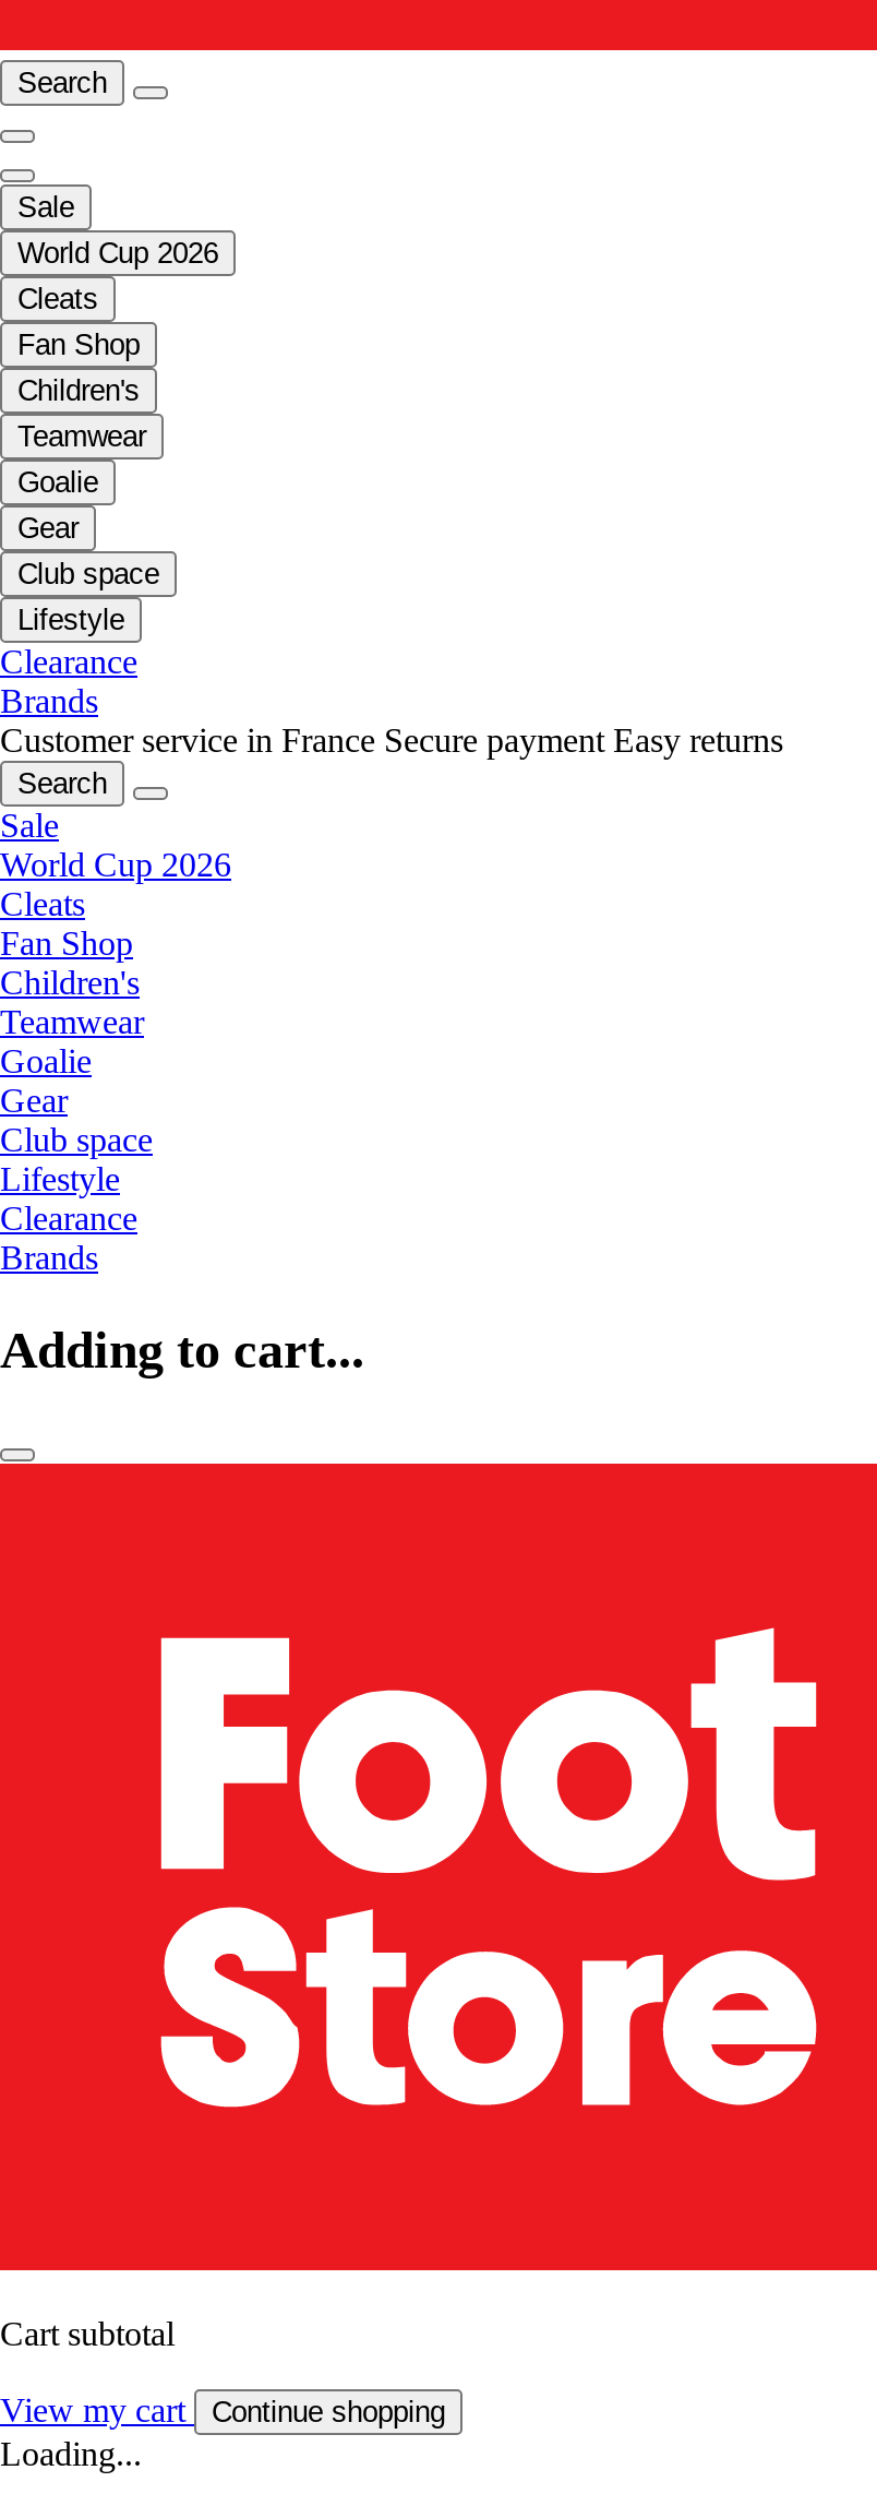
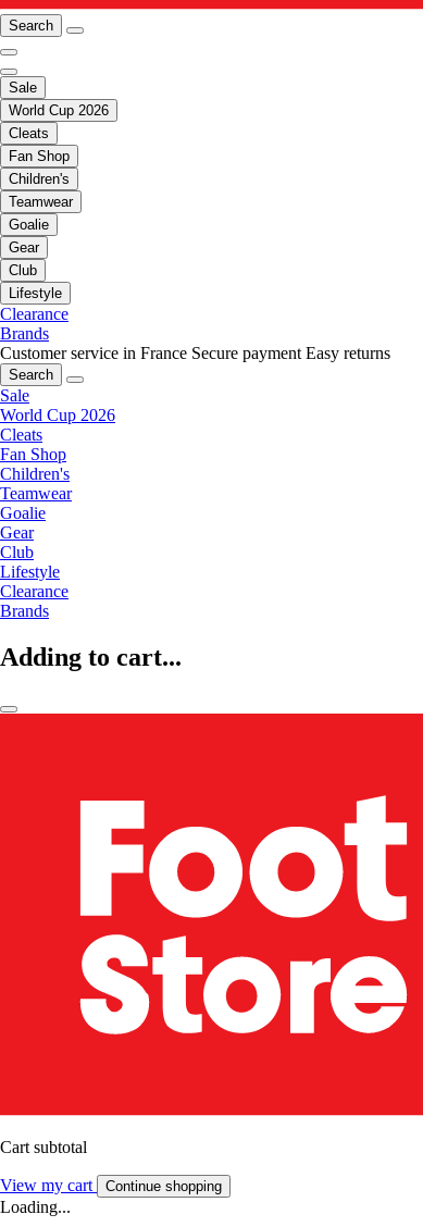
[17,559,159,592] Club space -> [9,263,37,279] Club
[0,1122,153,1159] Club space -> [0,543,34,562] Club

